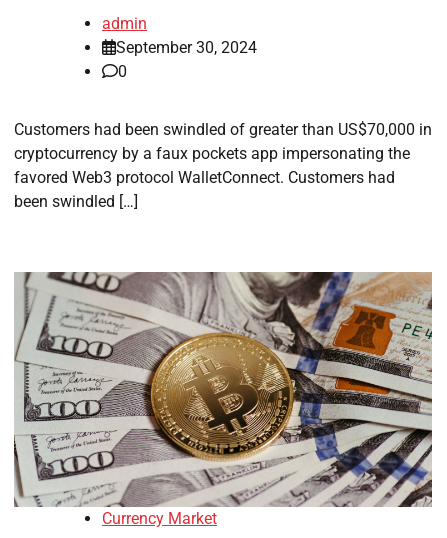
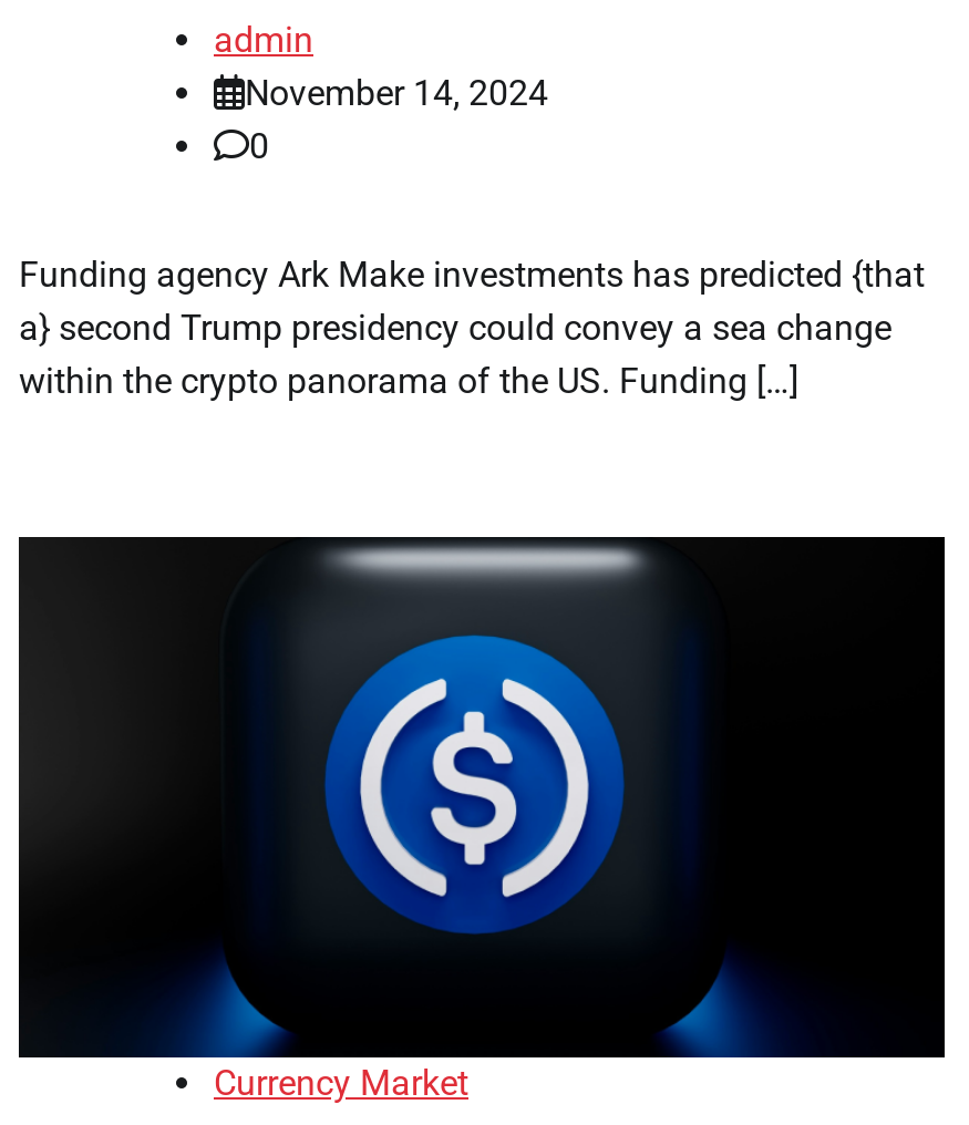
[116,38,257,57] September 30, 2024 -> [245,72,548,114] November 14, 2024
[14,120,432,211] Customers had been swindled of greater than US$70,000 in | cryptocurrency by a faux pockets app impersonating the | favored Web3 protocol WalletConnect. Customers had | been swindled […] -> [19,254,925,402] Funding agency Ark Make investments has predicted {that | a} second Trump presidency could convey a sea change | within the crypto panorama of the US. Funding […]
[13,271,433,508] [image] -> [17,535,947,1060] [image]

